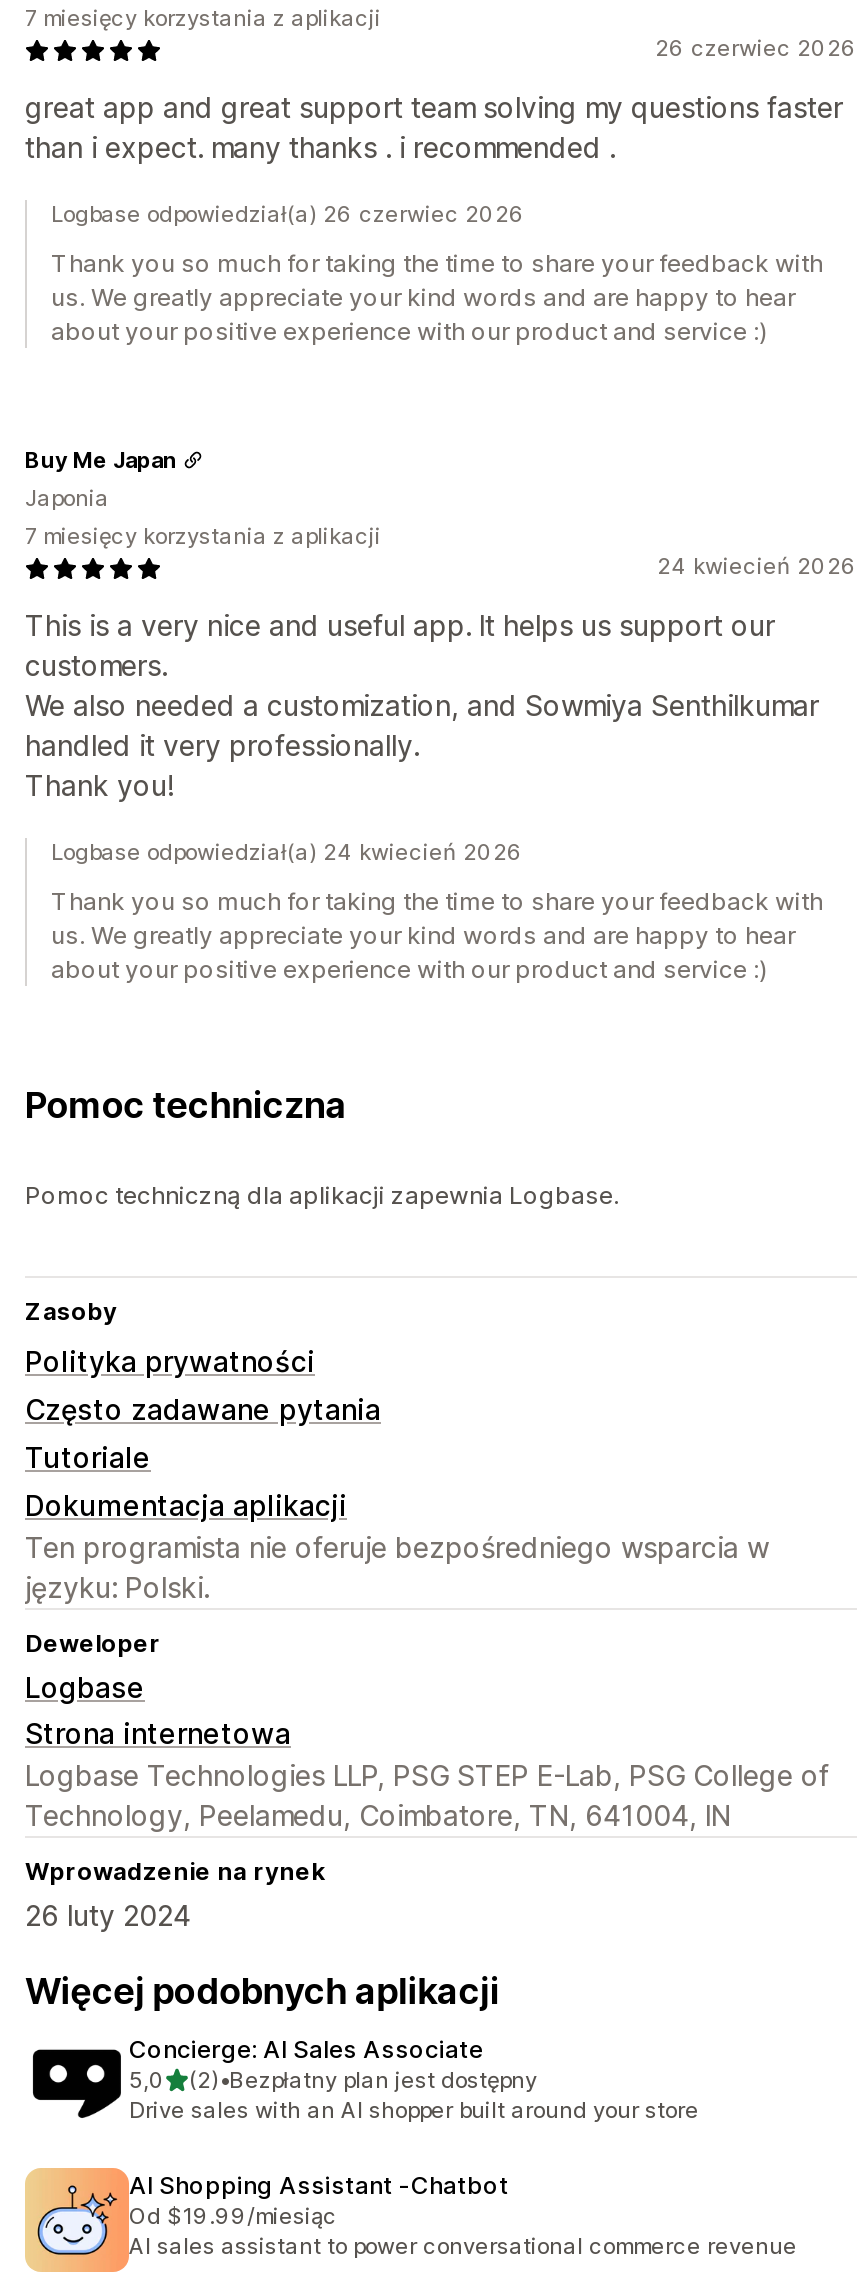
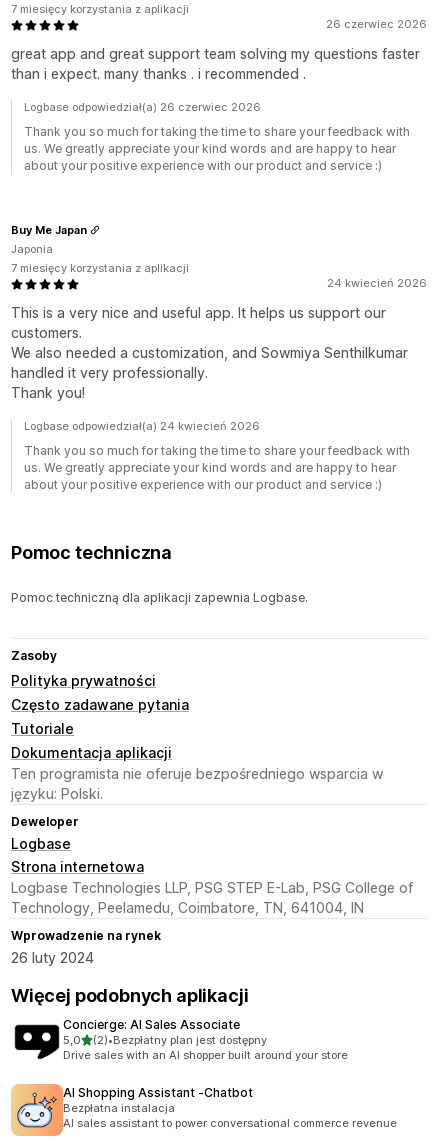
[129,2203,337,2231] Od $19.99/miesiąc -> [63,1101,175,1115] Bezpłatna instalacja

